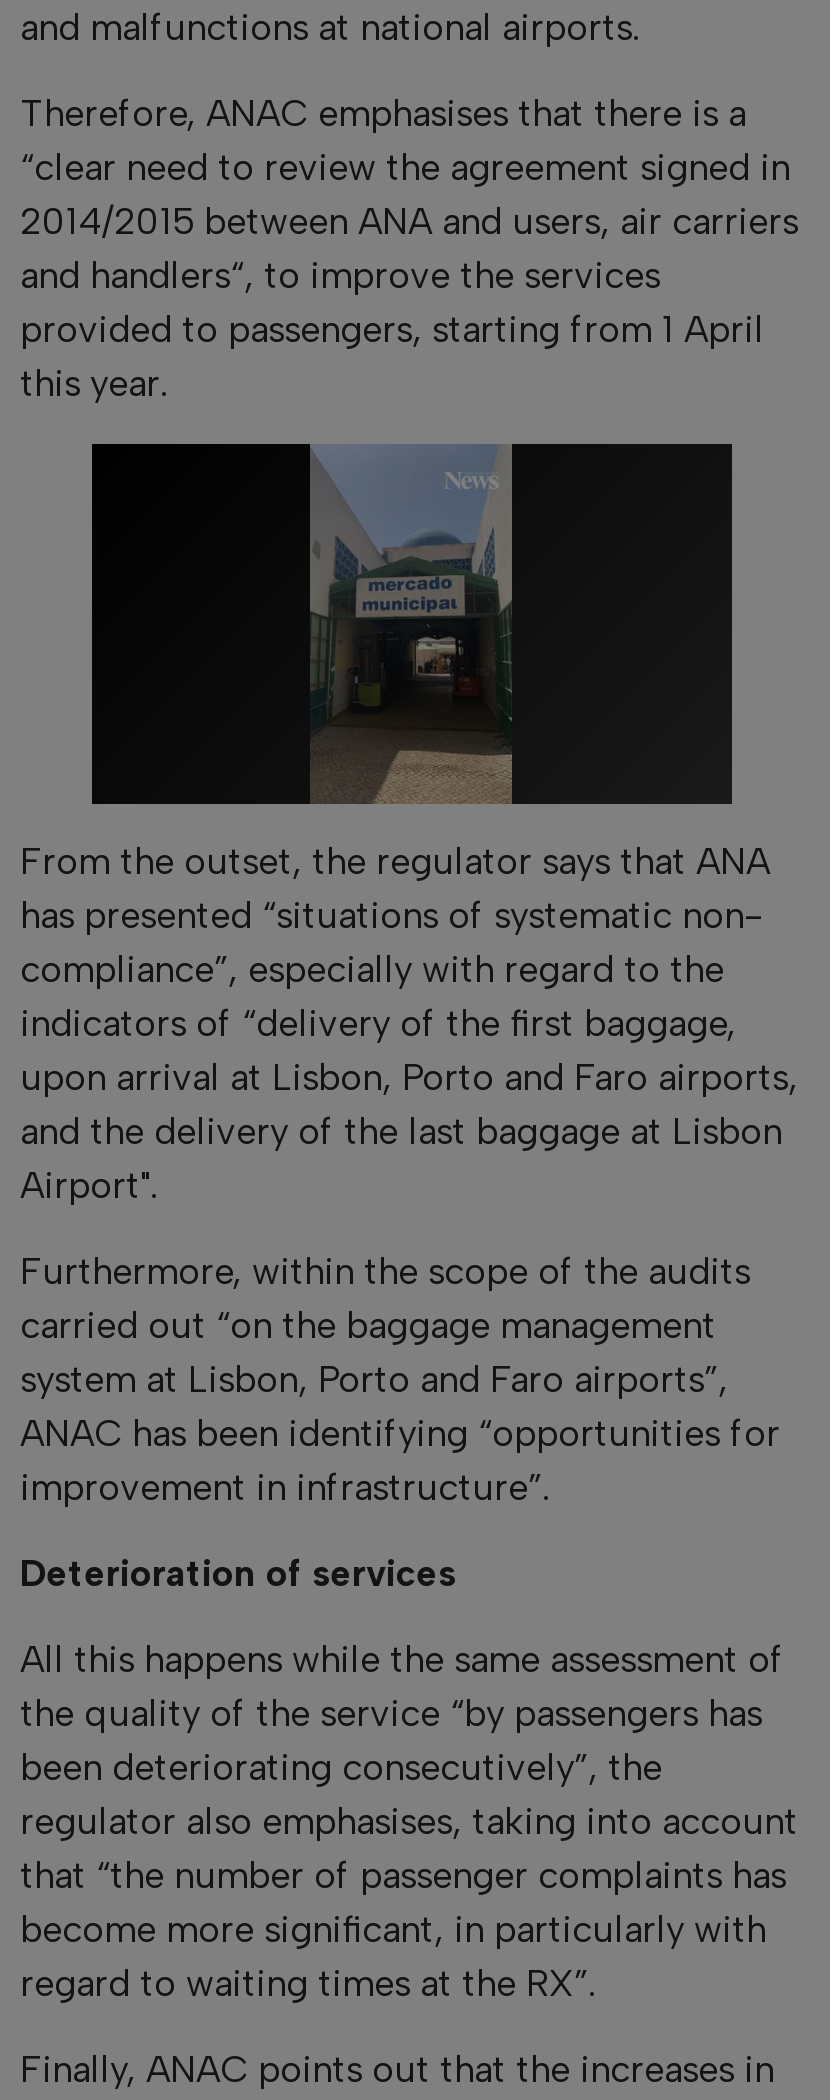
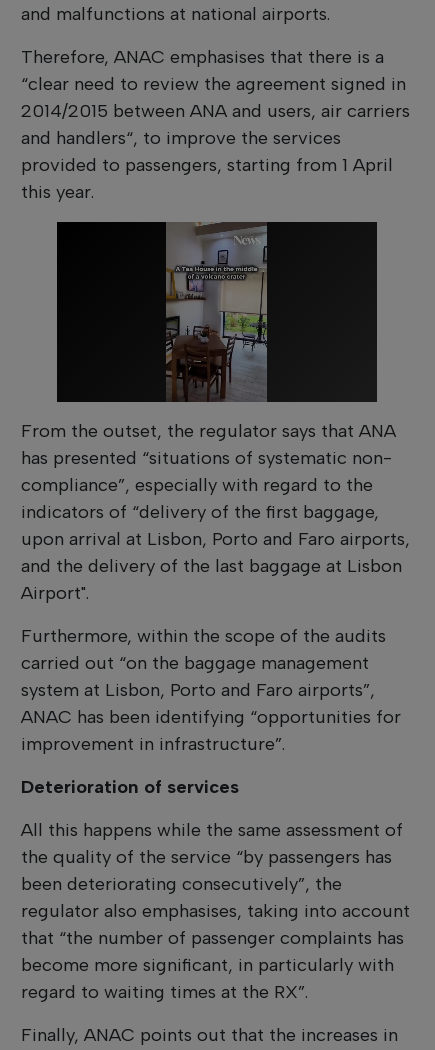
[308,444,512,804] [image] -> [165,221,268,403] [image]

